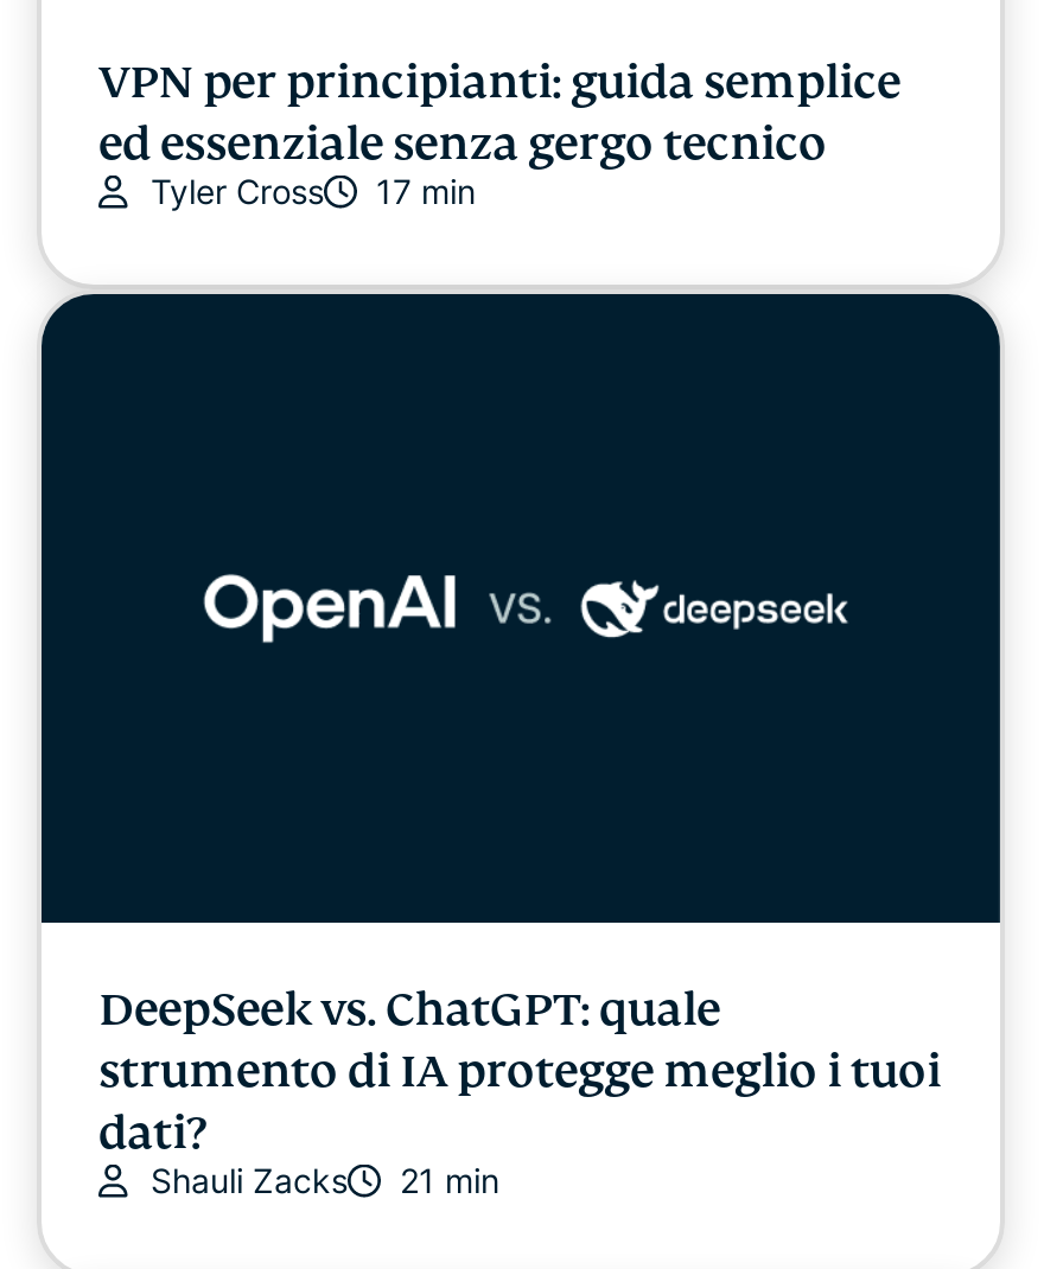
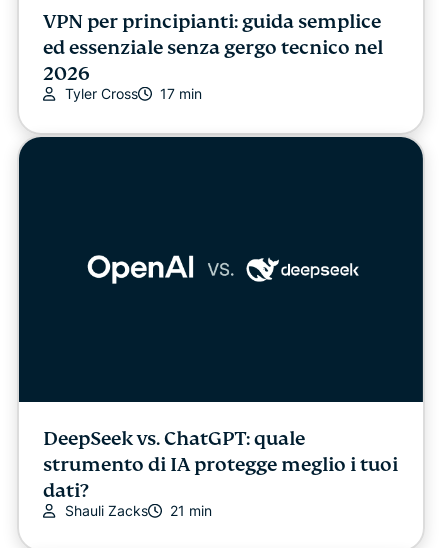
[98,116,827,171] ed essenziale senza gergo tecnico -> [43,36,383,85] ed essenziale senza gergo tecnico nel | 2026

